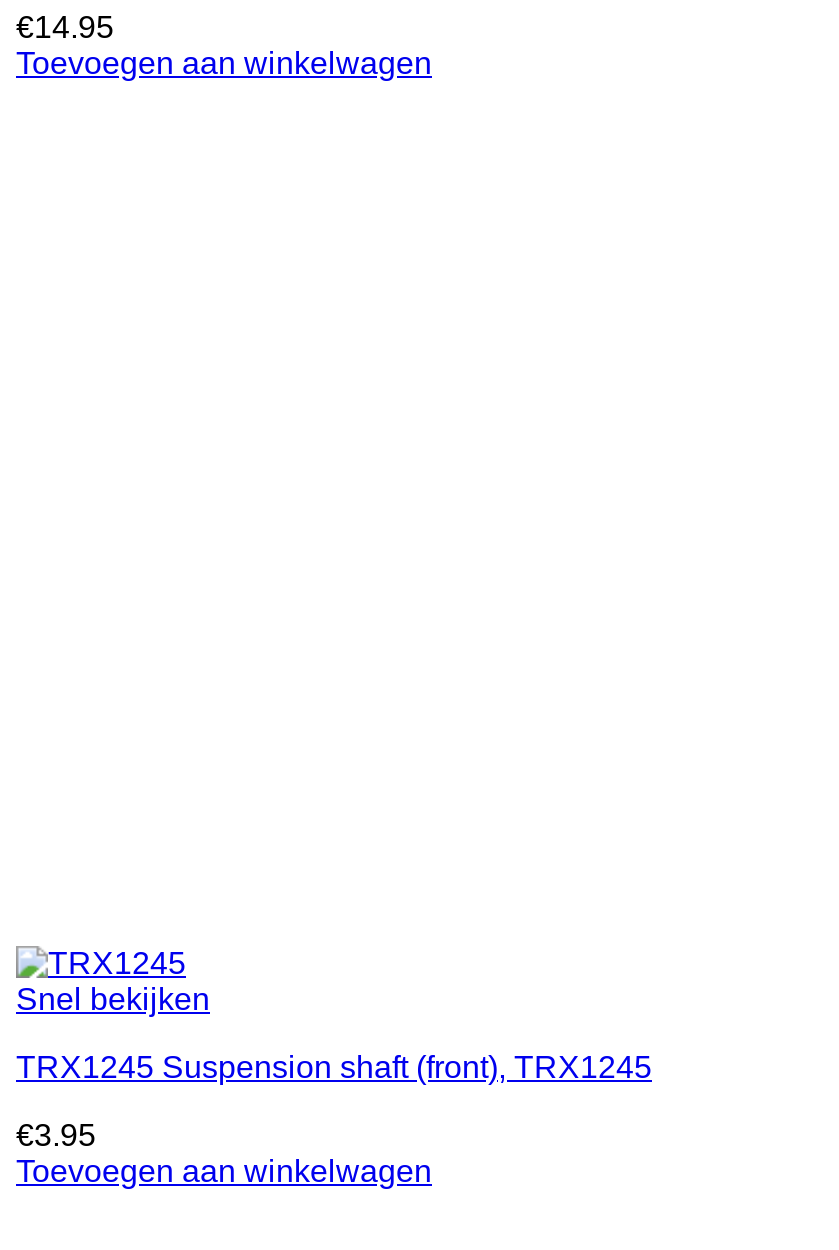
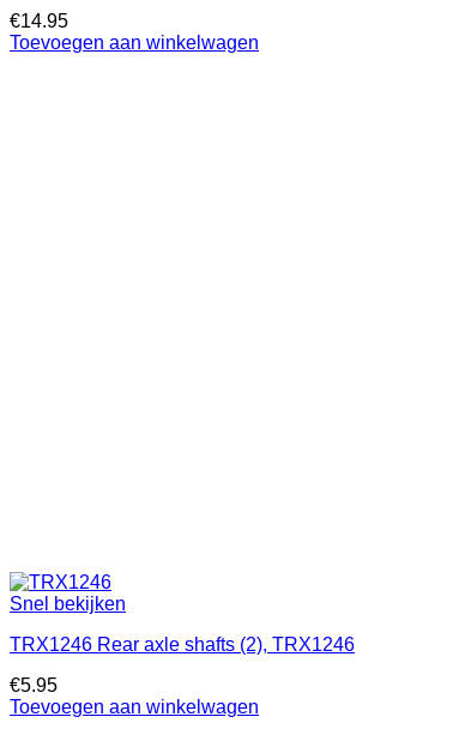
[16,1051,652,1085] TRX1245 Suspension shaft (front), TRX1245 -> [10,635,355,655] TRX1246 Rear axle shafts (2), TRX1246
[16,1119,96,1153] €3.95 -> [10,675,58,696] €5.95

